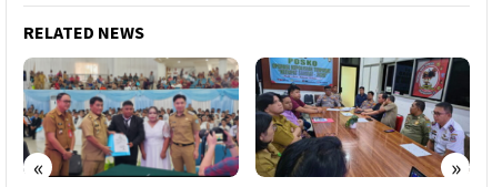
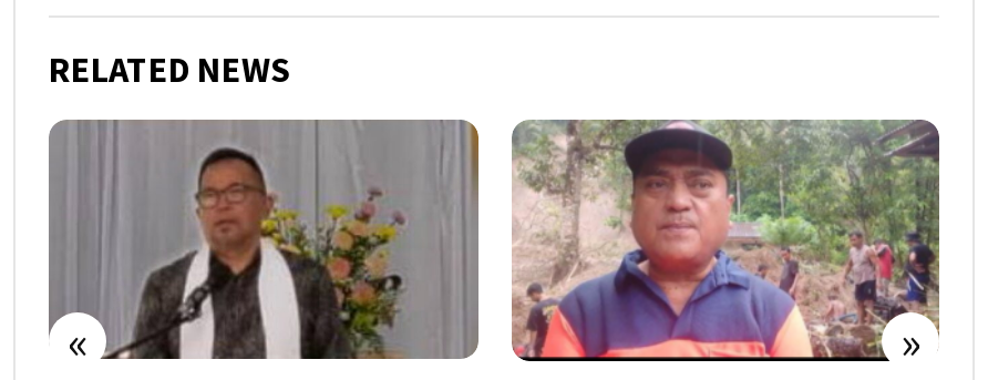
[22,59,239,178] [image] -> [49,120,478,361] [image]
[254,56,471,178] [image] -> [512,117,941,363] [image]

